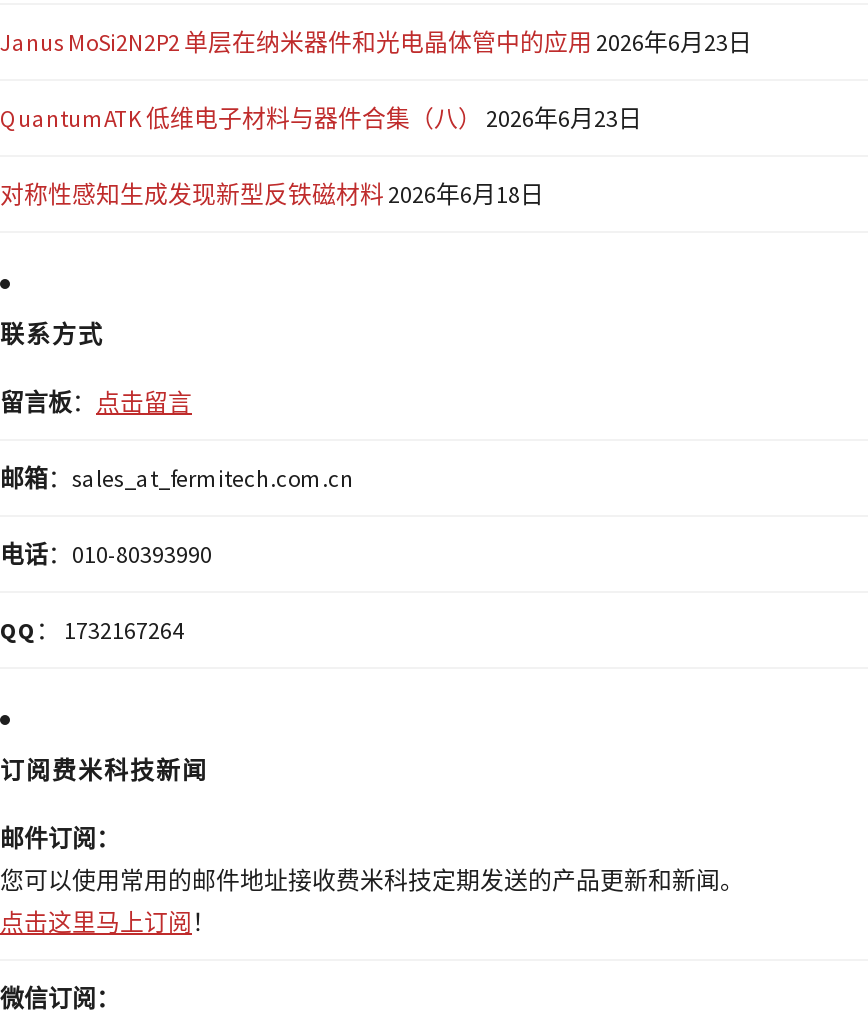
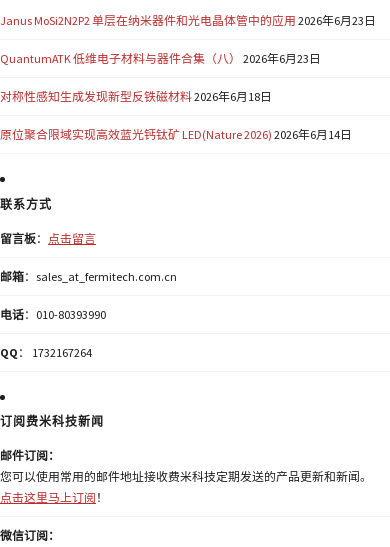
none -> [0,127,352,142] 原位聚合限域实现高效蓝光钙钛矿 LED(Nature 2026) 2026年6月14日

